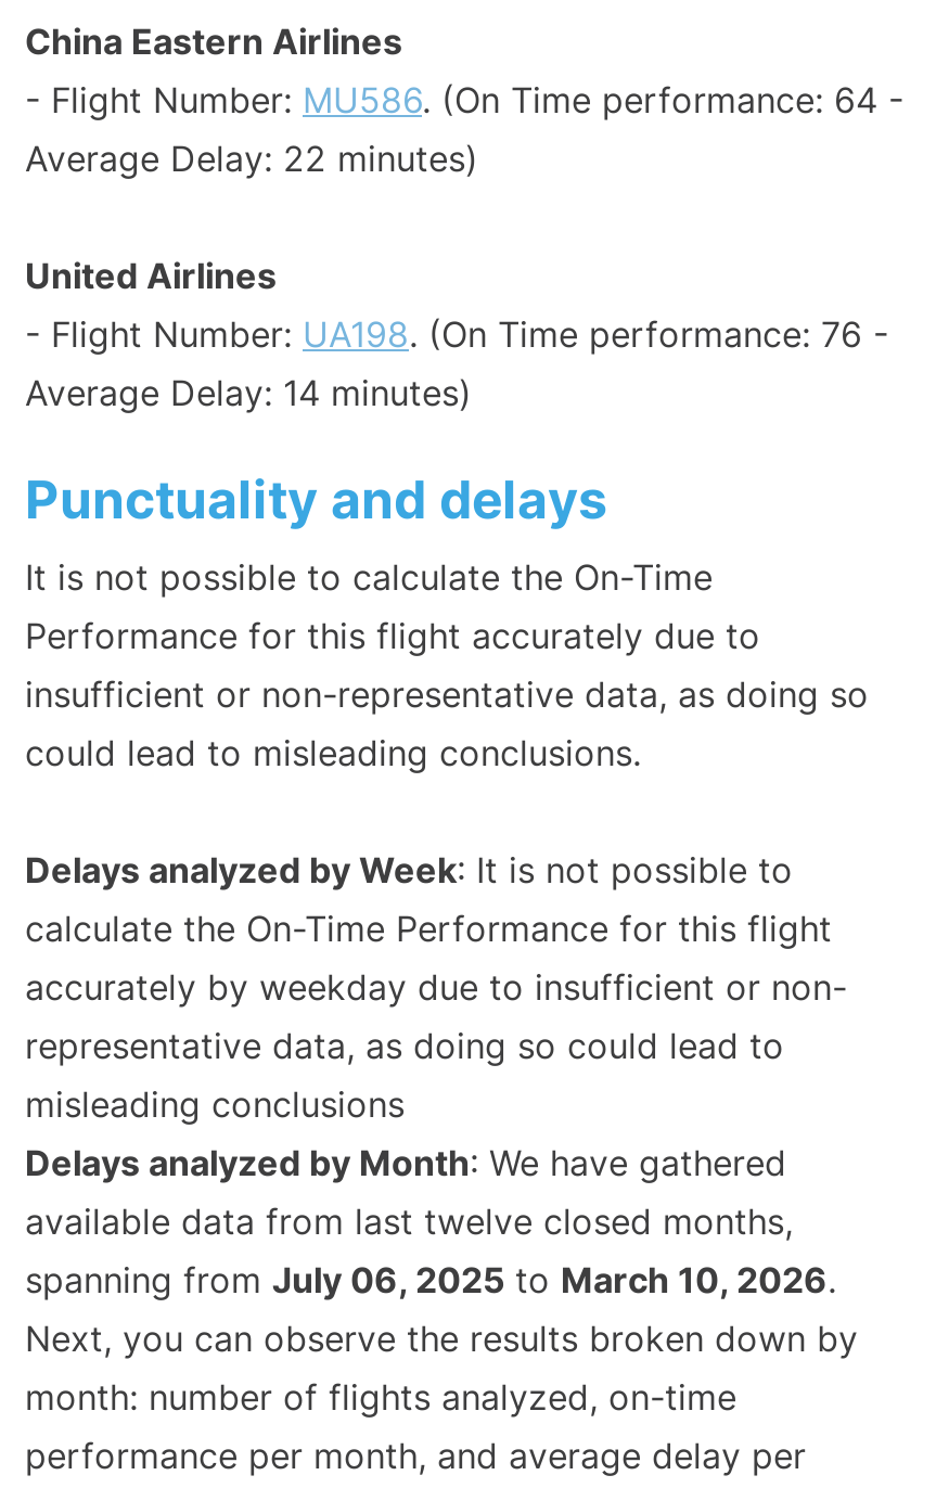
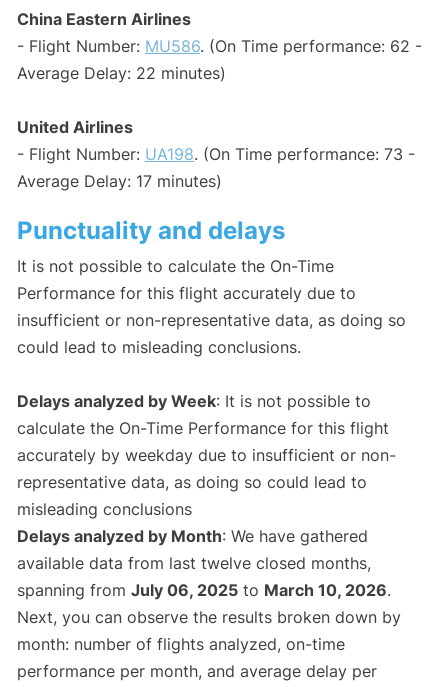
[25,79,903,123] - Flight Number: MU586. (On Time performance: 64 - -> [17,36,422,56] - Flight Number: MU586. (On Time performance: 62 -
[25,313,888,357] - Flight Number: UA198. (On Time performance: 76 - -> [17,144,415,164] - Flight Number: UA198. (On Time performance: 73 -
[25,372,472,415] Average Delay: 14 minutes) -> [17,171,222,191] Average Delay: 17 minutes)

